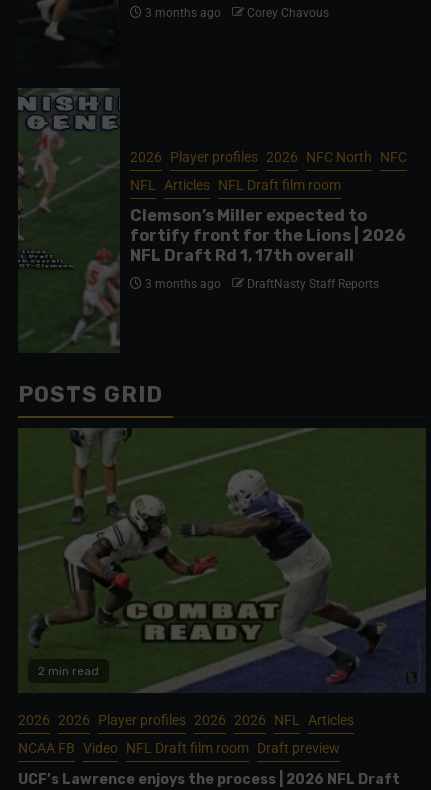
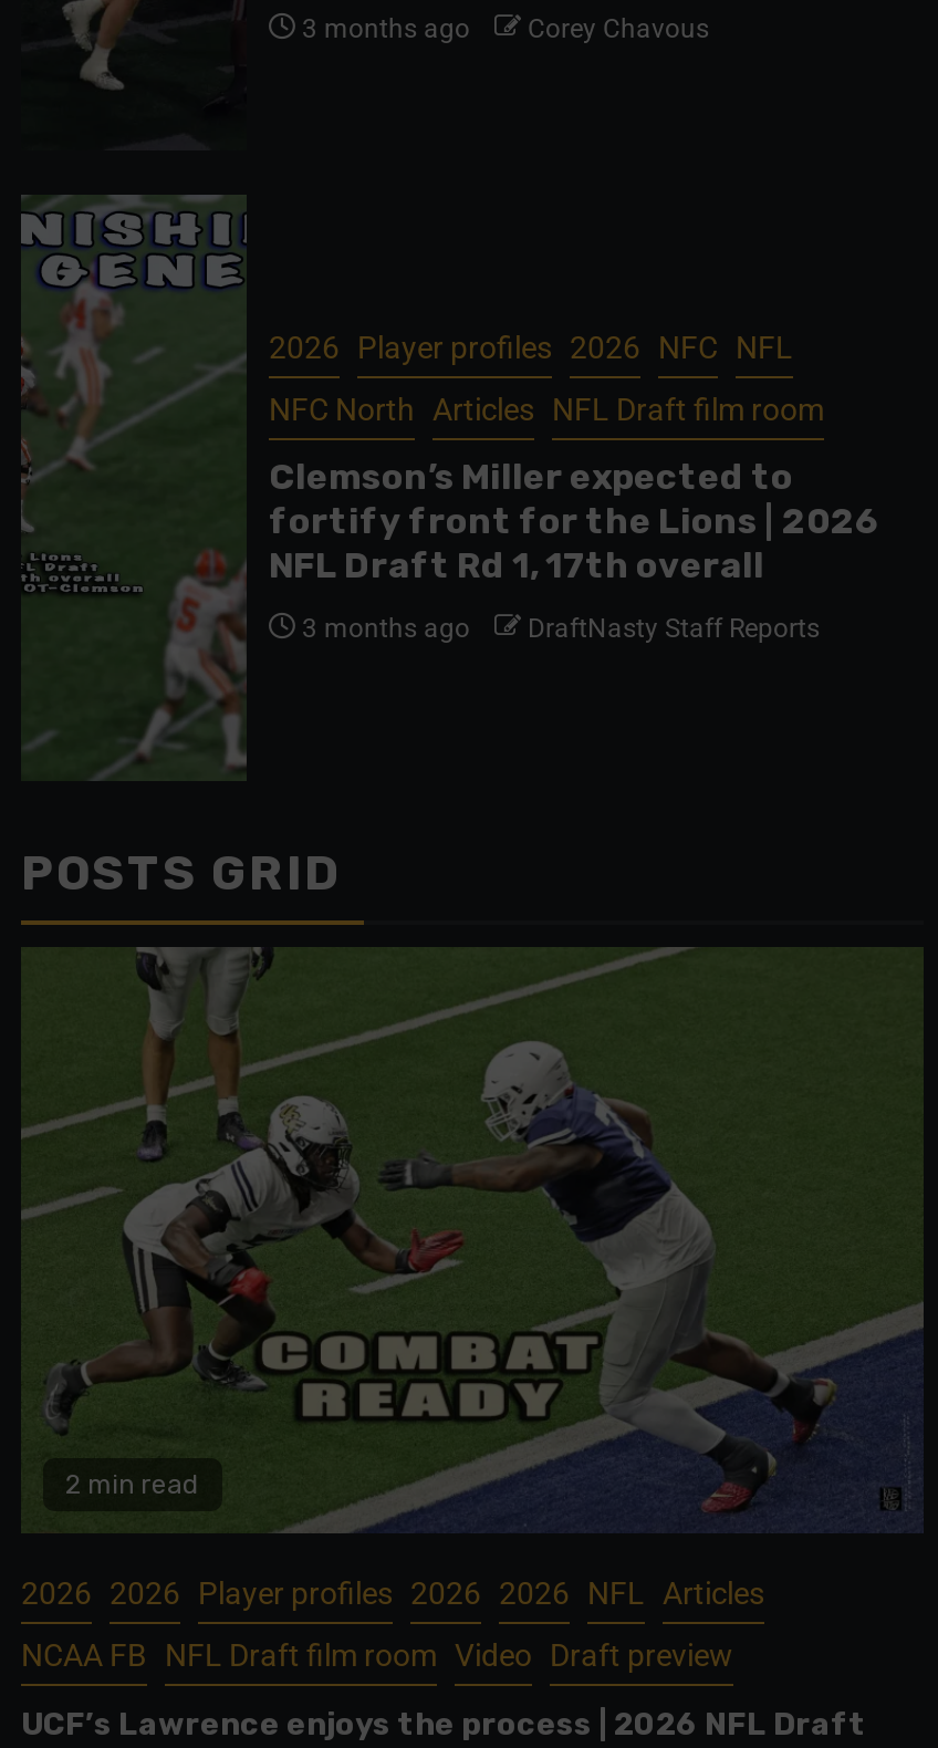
[130,149,407,165] 2026 Player profiles 2026 NFC North NFC -> [269,331,793,366] 2026 Player profiles 2026 NFC NFL
[130,177,341,193] NFL Articles NFL Draft film room -> [269,393,824,428] NFC North Articles NFL Draft film room
[18,740,340,756] NCAA FB Video NFL Draft film room Draft preview -> [21,1637,733,1673] NCAA FB NFL Draft film room Video Draft preview

